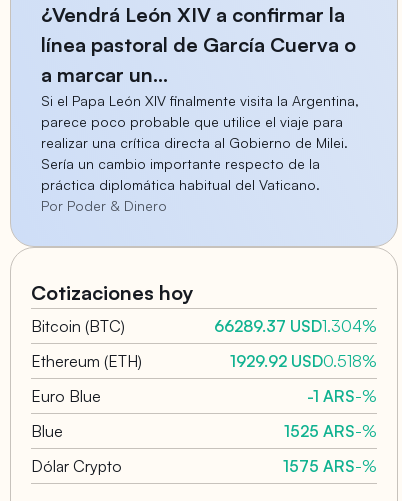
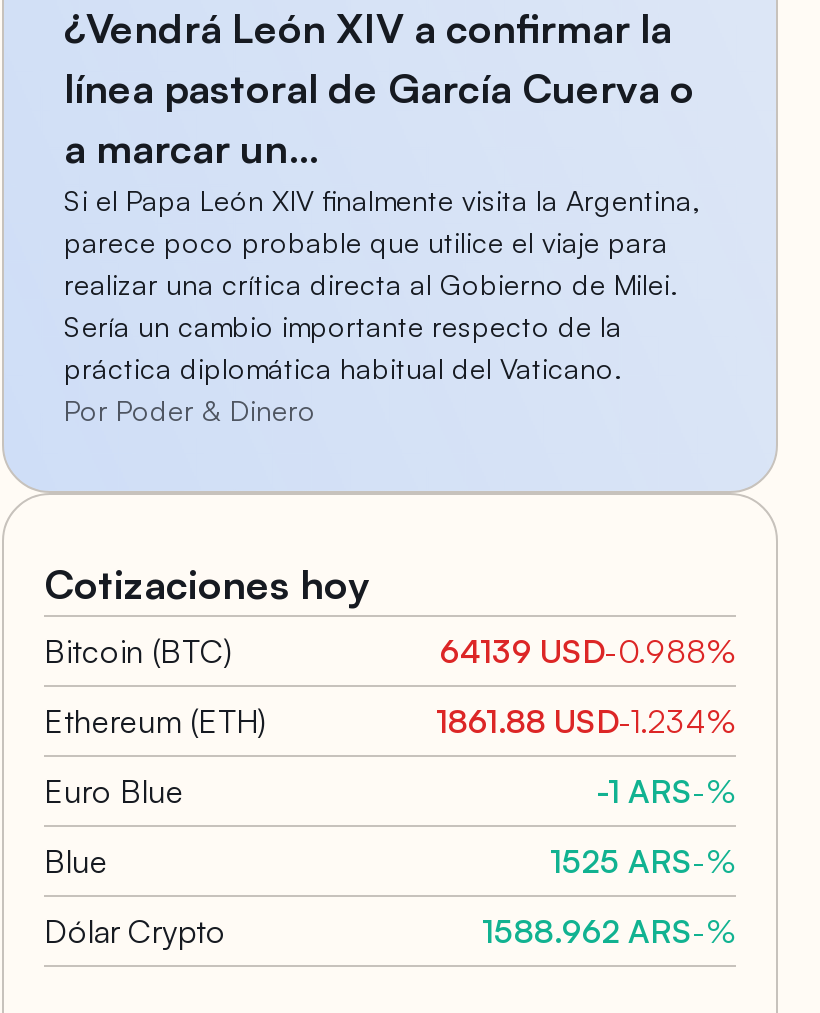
[214,316,377,336] 66289.37 USD1.304% -> [440,632,736,672] 64139 USD-0.988%
[230,351,377,371] 1929.92 USD0.518% -> [436,702,736,742] 1861.88 USD-1.234%
[283,456,377,476] 1575 ARS-% -> [482,912,736,952] 1588.962 ARS-%

